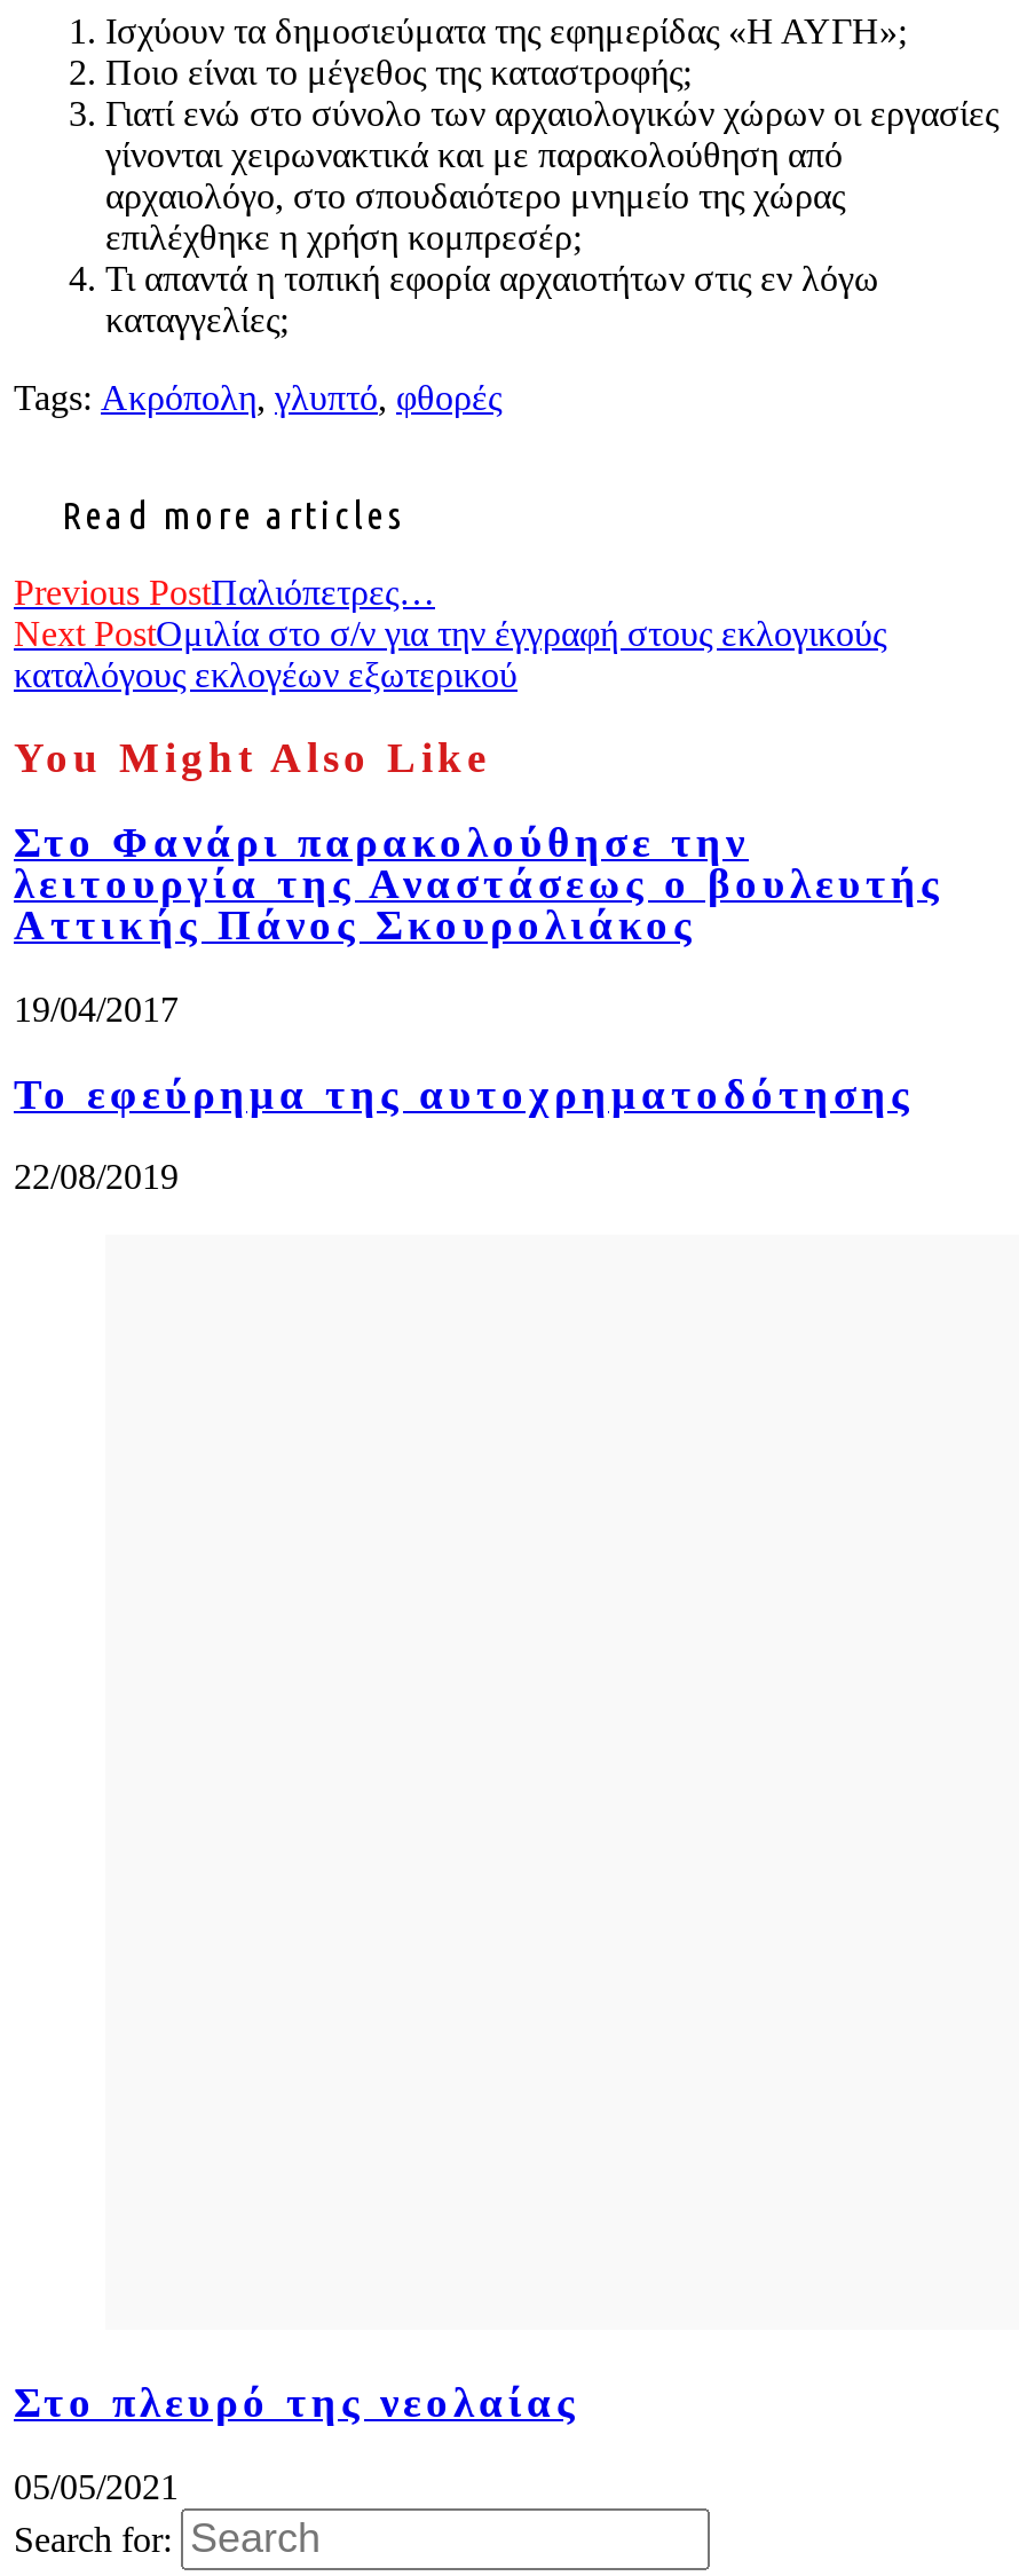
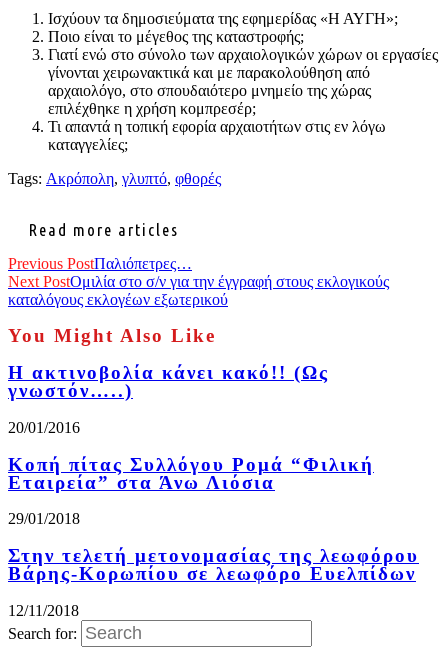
[14,818,943,949] Στο Φανάρι παρακολούθησε την | λειτουργία της Αναστάσεως ο βουλευτής | Αττικής Πάνος Σκουρολιάκος -> [8,362,329,401] Η ακτινοβολία κάνει κακό!! (Ως | γνωστόν…..)
[14,989,179,1028] 19/04/2017 -> [8,419,80,436] 20/01/2016
[14,1069,914,1117] Το εφεύρημα της αυτοχρηματοδότησης -> [8,454,374,493] Κοπή πίτας Συλλόγου Ρομά “Φιλική | Εταιρεία” στα Άνω Λιόσια
[14,1158,179,1197] 22/08/2019 -> [8,510,80,527] 29/01/2018
[14,2378,579,2426] Στο πλευρό της νεολαίας -> [8,545,419,584] Στην τελετή μετονομασίας της λεωφόρου | Βάρης-Κορωπίου σε λεωφόρο Ευελπίδων
[14,2467,179,2506] 05/05/2021 -> [8,602,79,619] 12/11/2018

